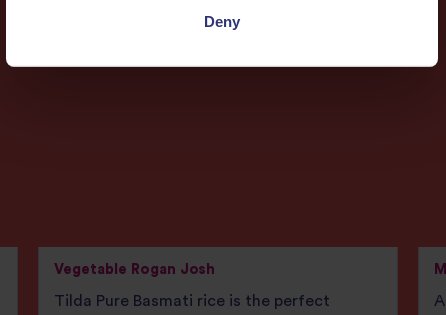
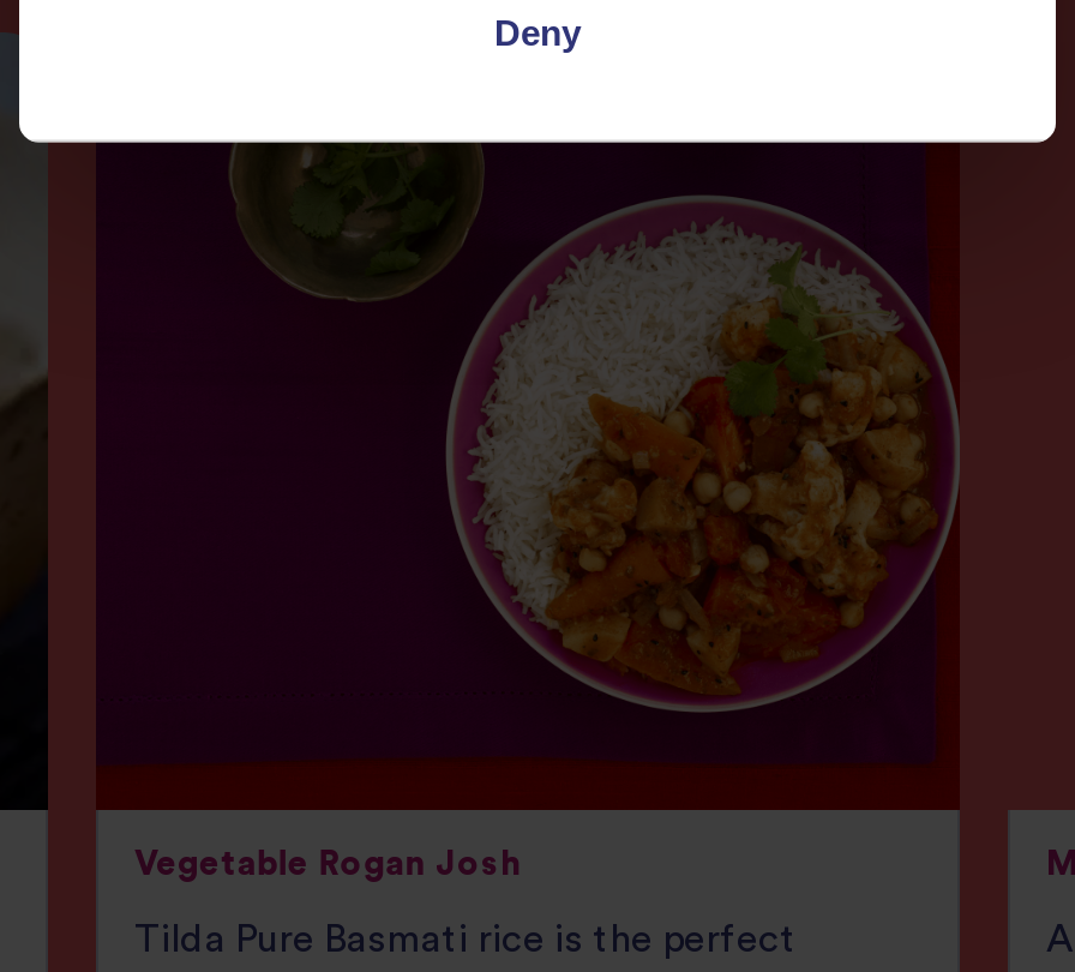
none -> [7,139,933,811] [image]

